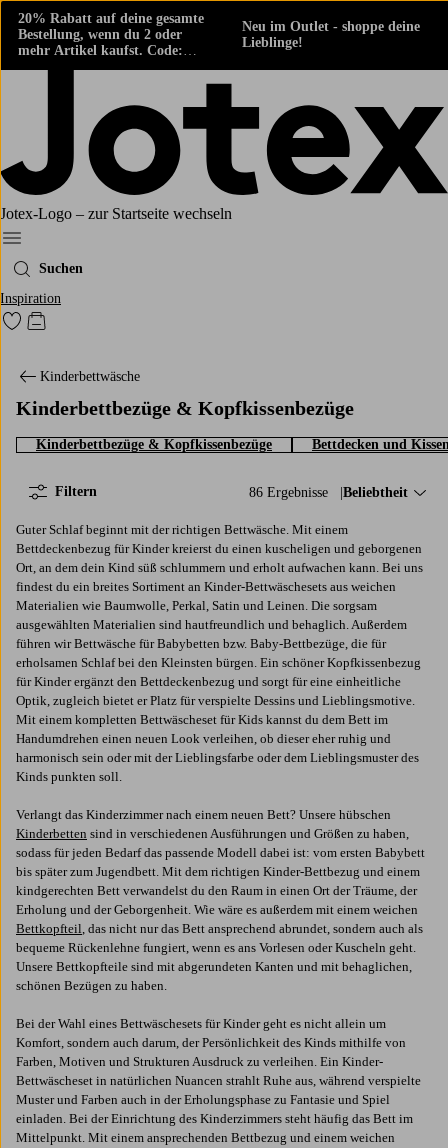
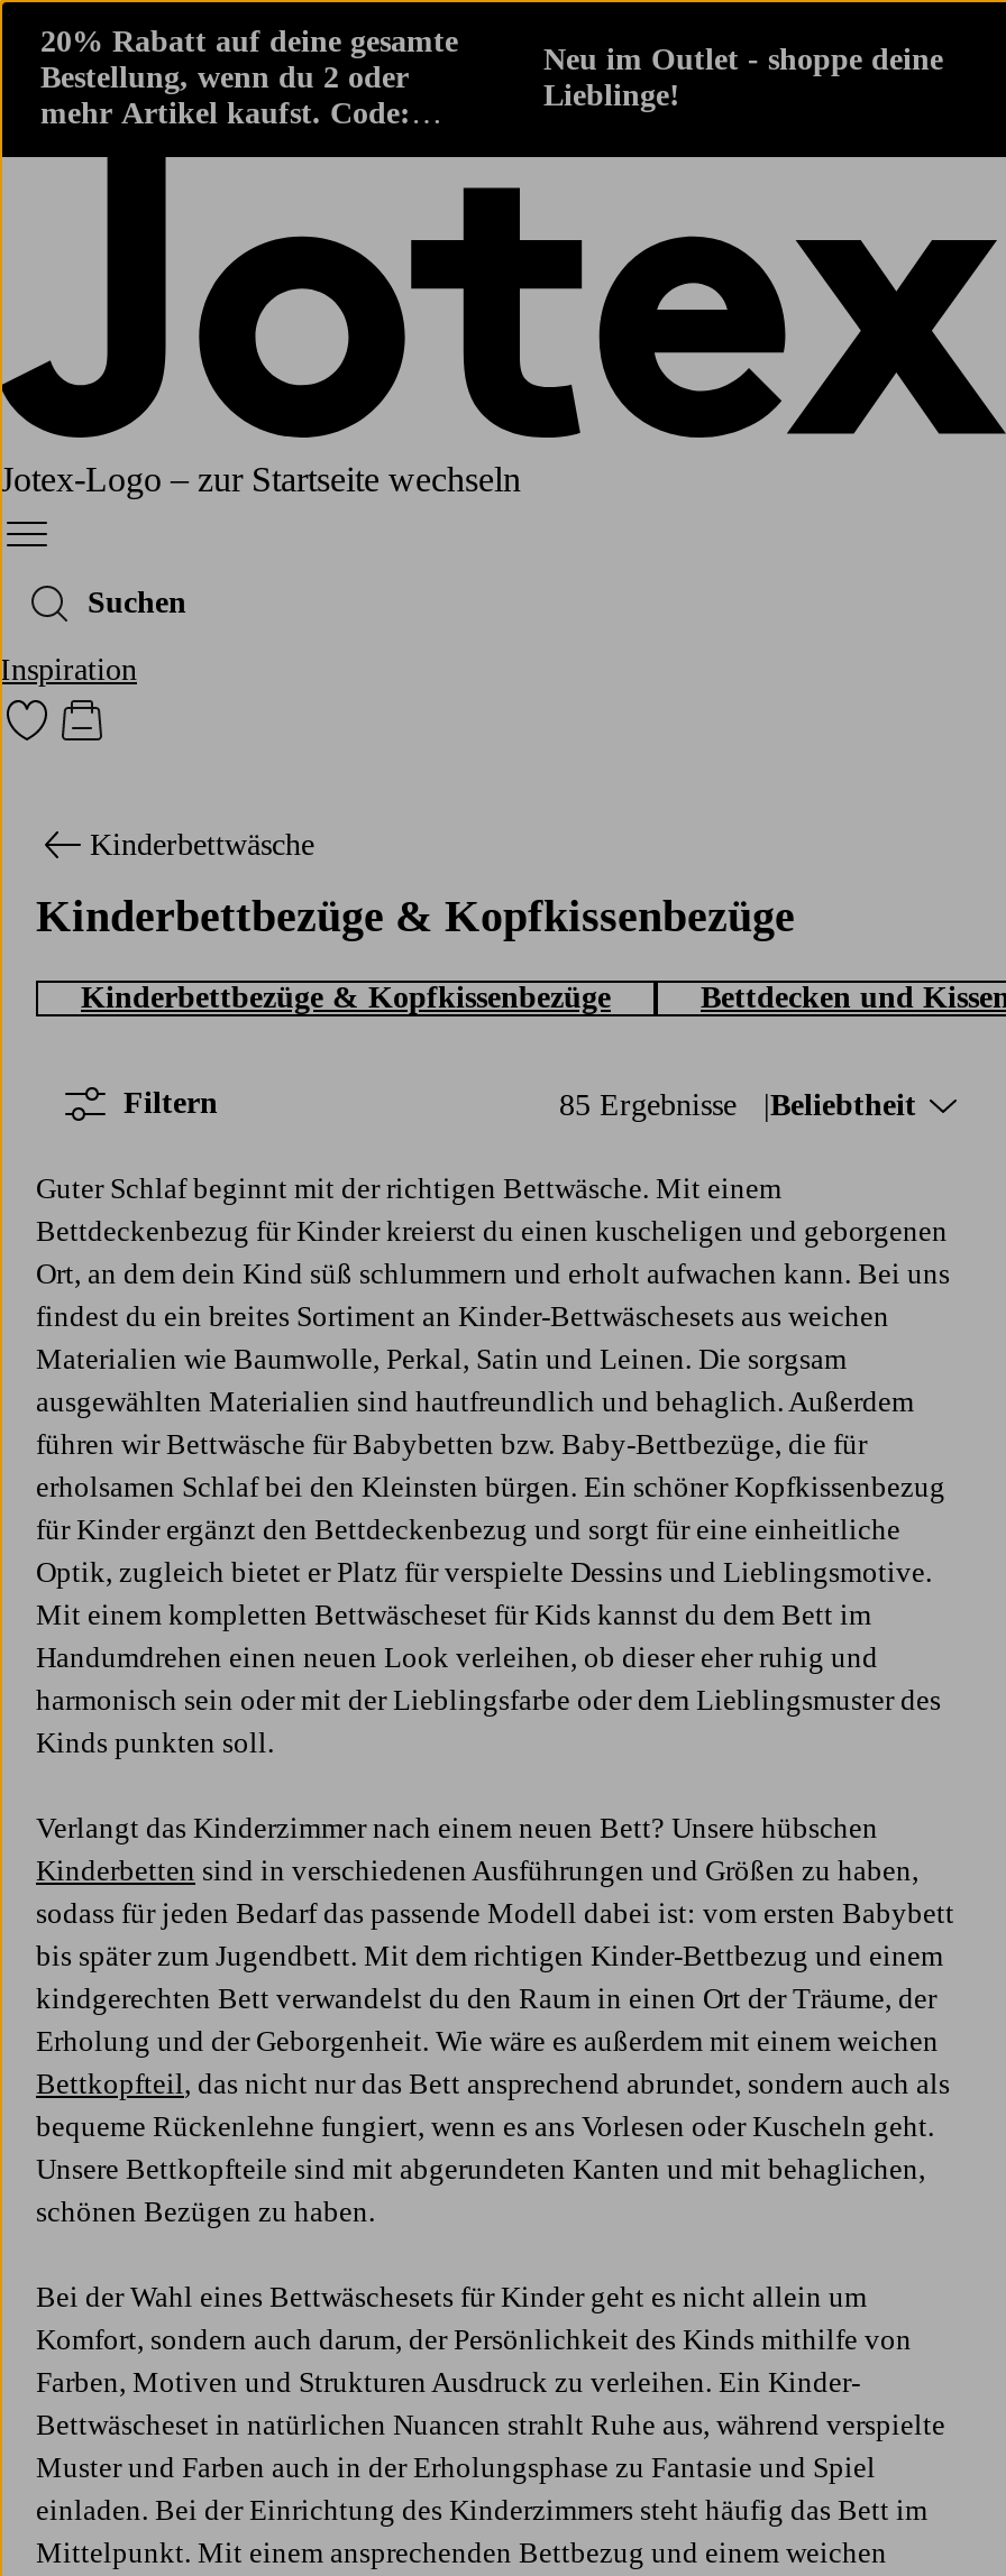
[249,485,328,500] 86 Ergebnisse -> [559,1088,737,1122] 85 Ergebnisse

